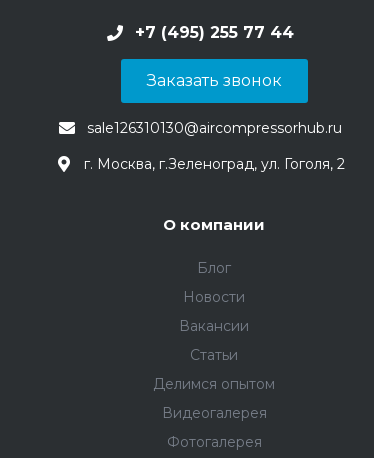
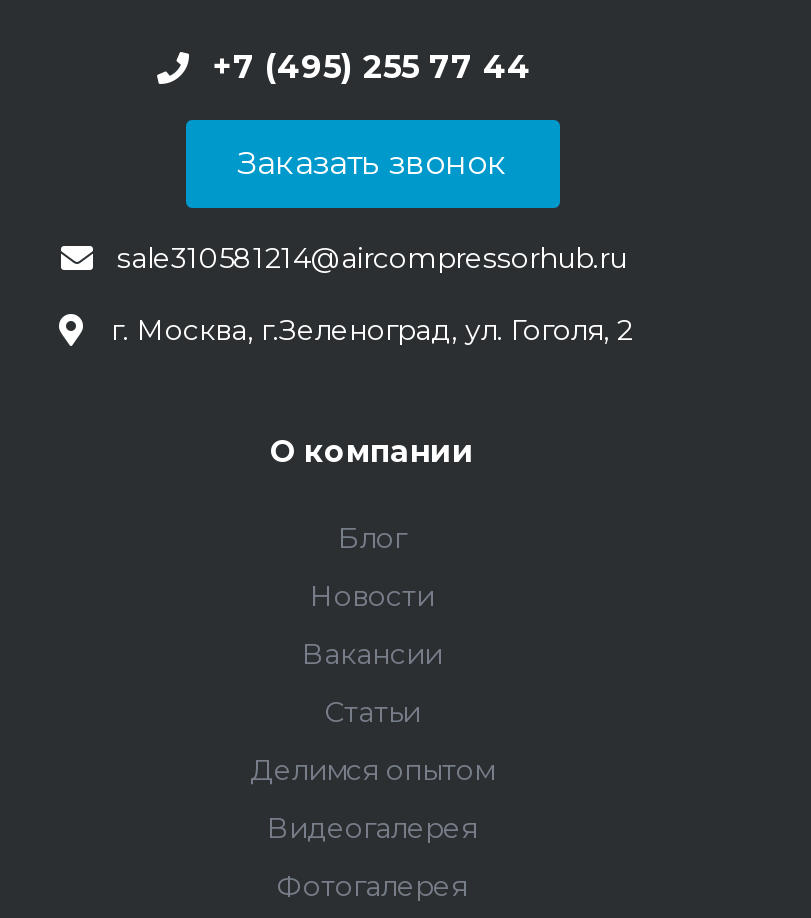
[86,119,341,137] sale126310130@aircompressorhub.ru -> [117,240,627,276] sale310581214@aircompressorhub.ru

